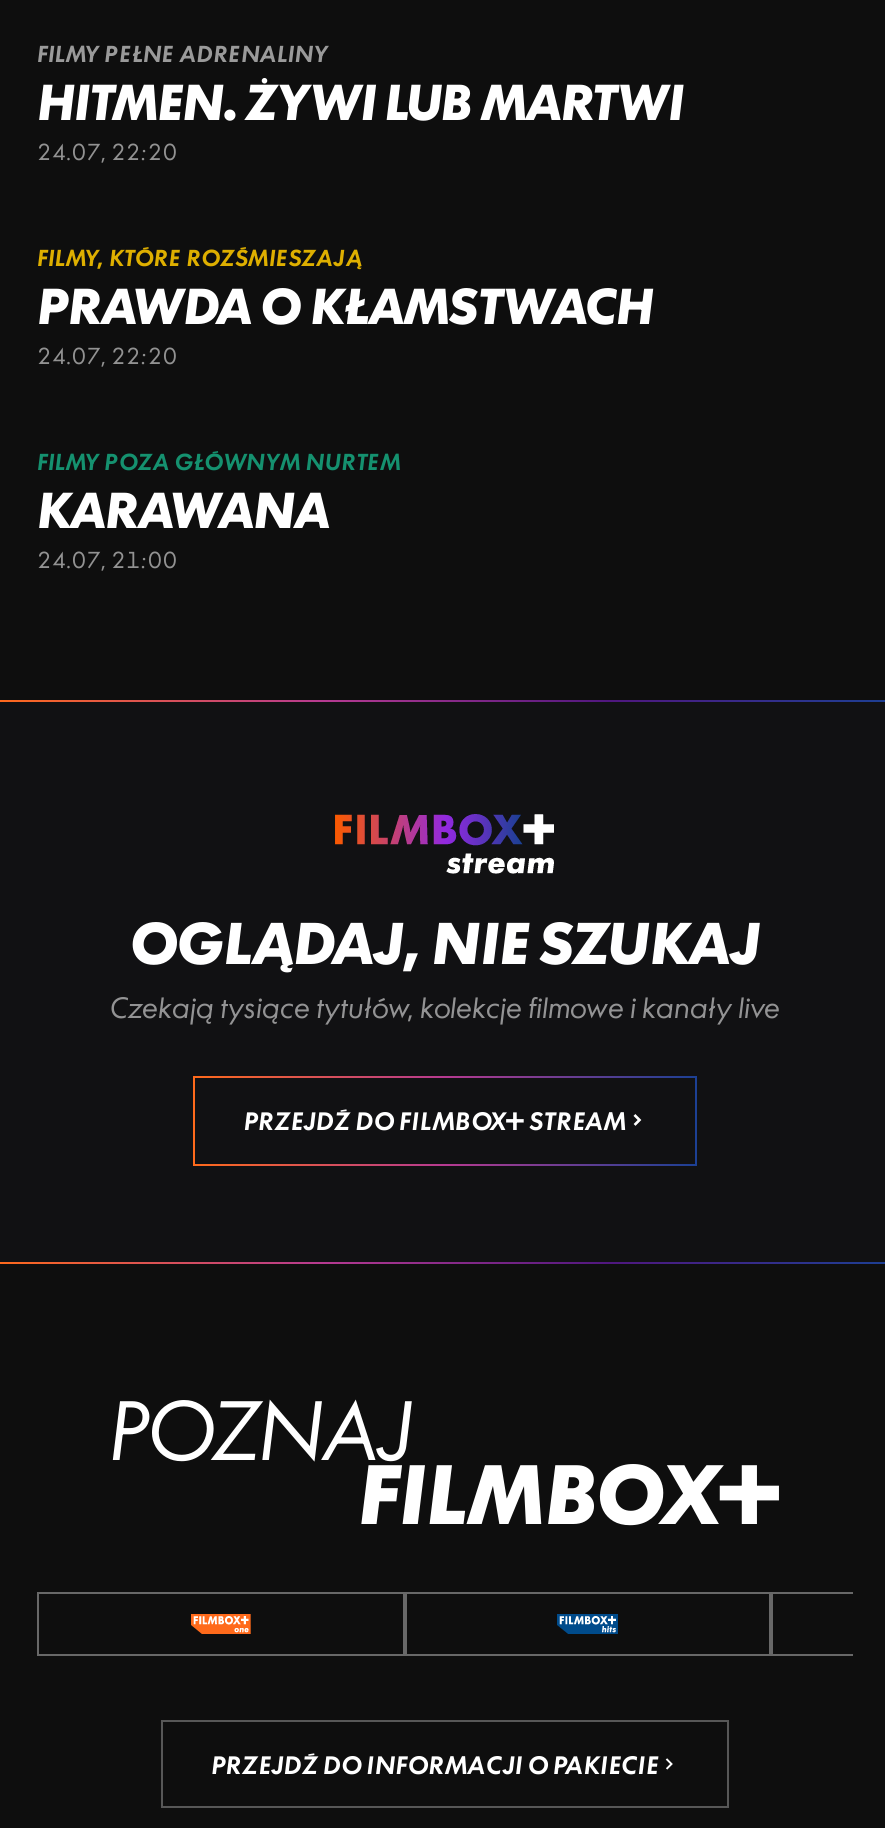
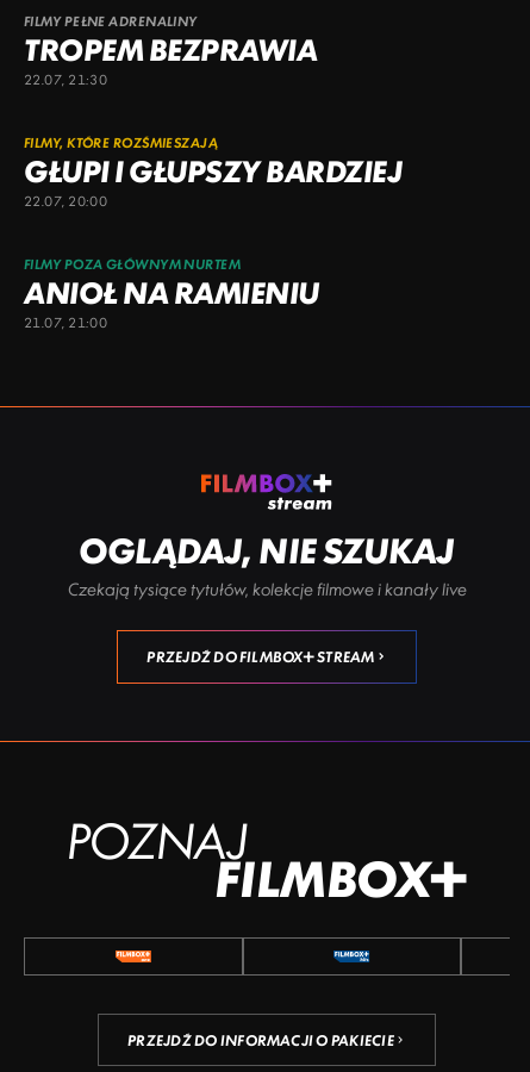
[37,70,683,166] HITMEN. ŻYWI LUB MARTWI | 24.07, 22:20 -> [24,31,317,88] TROPEM BEZPRAWIA | 22.07, 21:30
[37,274,653,370] PRAWDA O KŁAMSTWACH | 24.07, 22:20 -> [24,152,402,210] GŁUPI I GŁUPSZY BARDZIEJ | 22.07, 20:00
[37,478,329,574] KARAWANA | 24.07, 21:00 -> [24,274,319,331] ANIOŁ NA RAMIENIU | 21.07, 21:00

